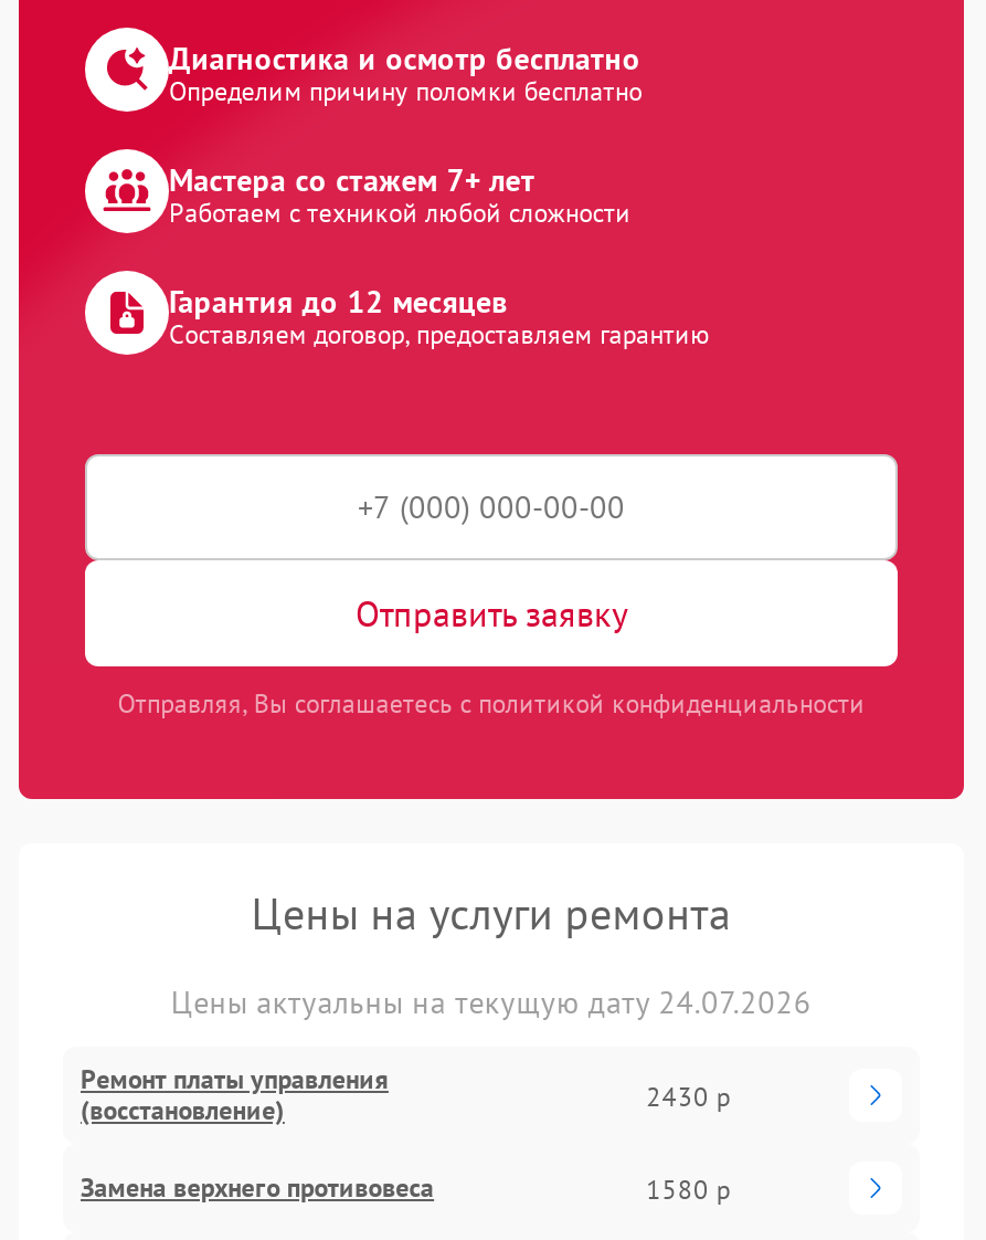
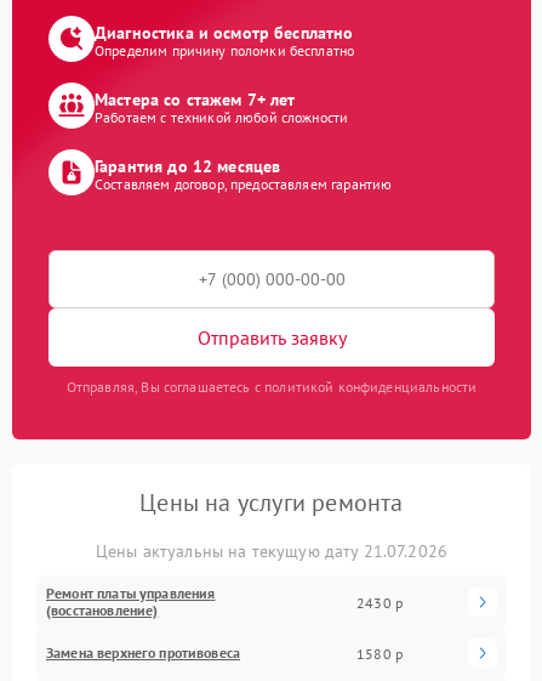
[171,984,812,1023] Цены актуальны на текущую дату 24.07.2026 -> [96,540,448,562] Цены актуальны на текущую дату 21.07.2026

